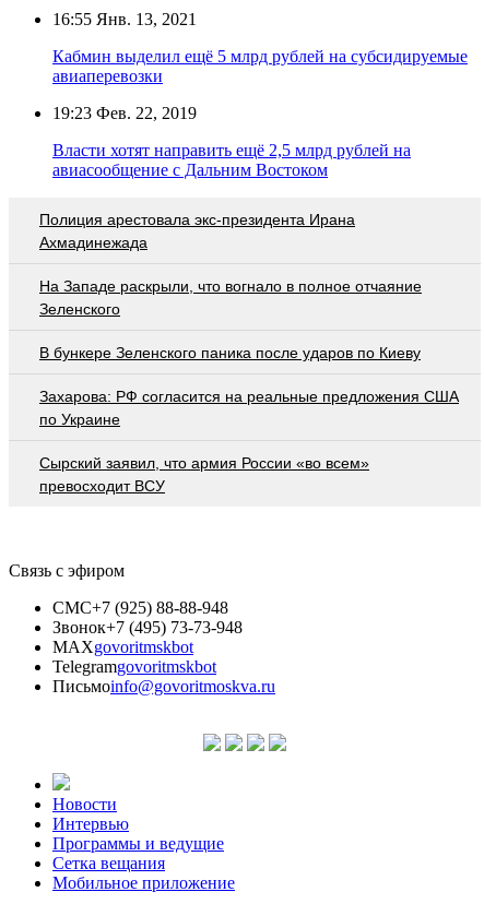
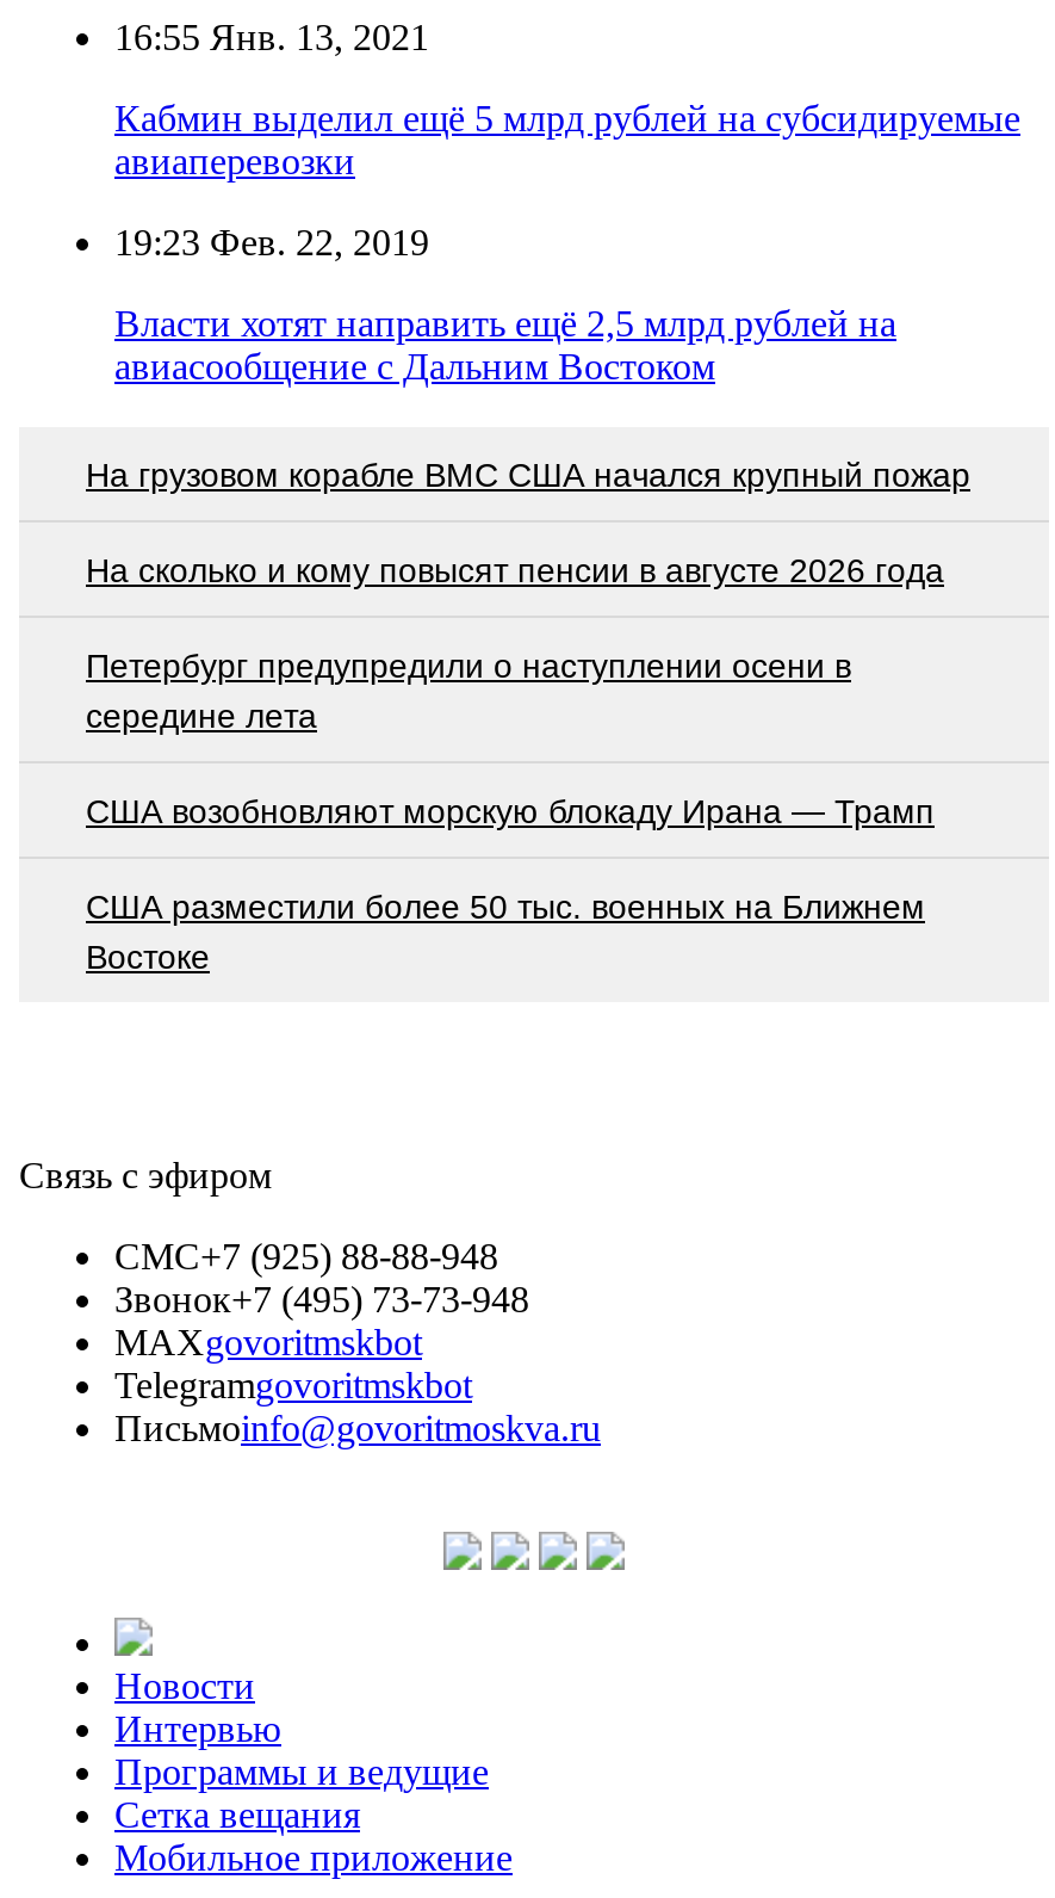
[39,210,355,251] Полиция арестовала экс-президента Ирана | Ахмадинежада -> [86,455,970,493] На грузовом корабле ВМС США начался крупный пожар
[39,277,422,317] На Западе раскрыли, что вогнало в полное отчаяние | Зеленского -> [86,550,944,588] На сколько и кому повысят пенсии в августе 2026 года
[39,343,421,361] В бункере Зеленского паника после ударов по Киеву -> [86,646,851,734] Петербург предупредили о наступлении осени в | середине лета
[39,387,459,428] Захарова: РФ согласится на реальные предложения США | по Украине -> [86,791,935,829] США возобновляют морскую блокаду Ирана — Трамп
[39,454,369,494] Сырский заявил, что армия России «во всем» | превосходит ВСУ -> [86,887,925,975] США разместили более 50 тыс. военных на Ближнем | Востоке

